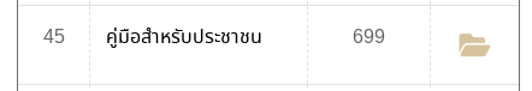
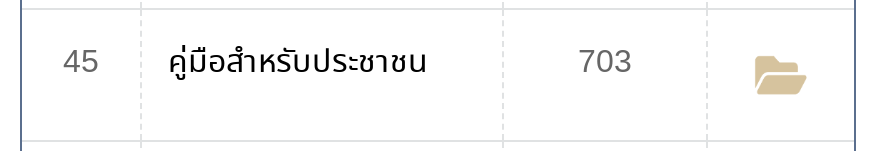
[353,24,385,51] 699 -> [578,40,632,86] 703

